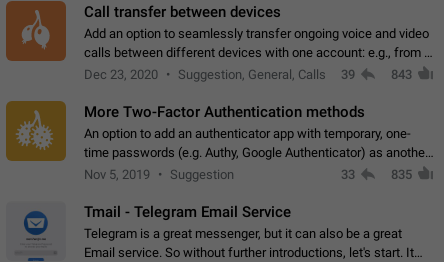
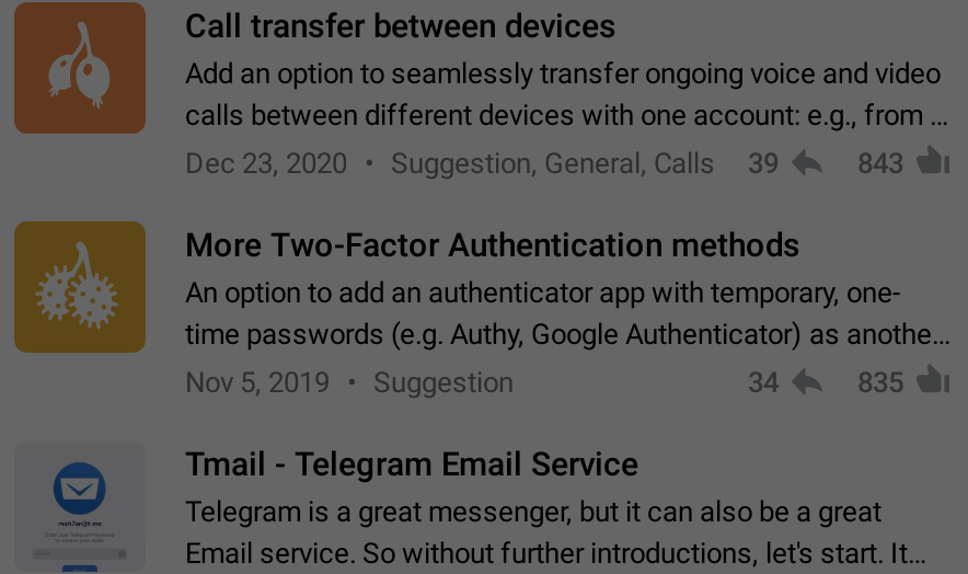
[341,167,355,182] 33 -> [748,366,779,399] 34

